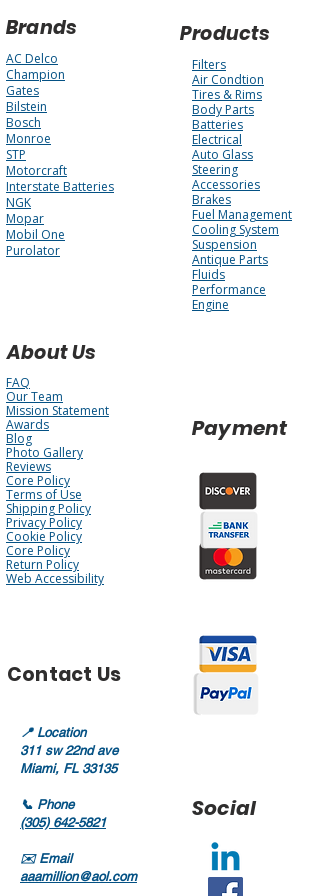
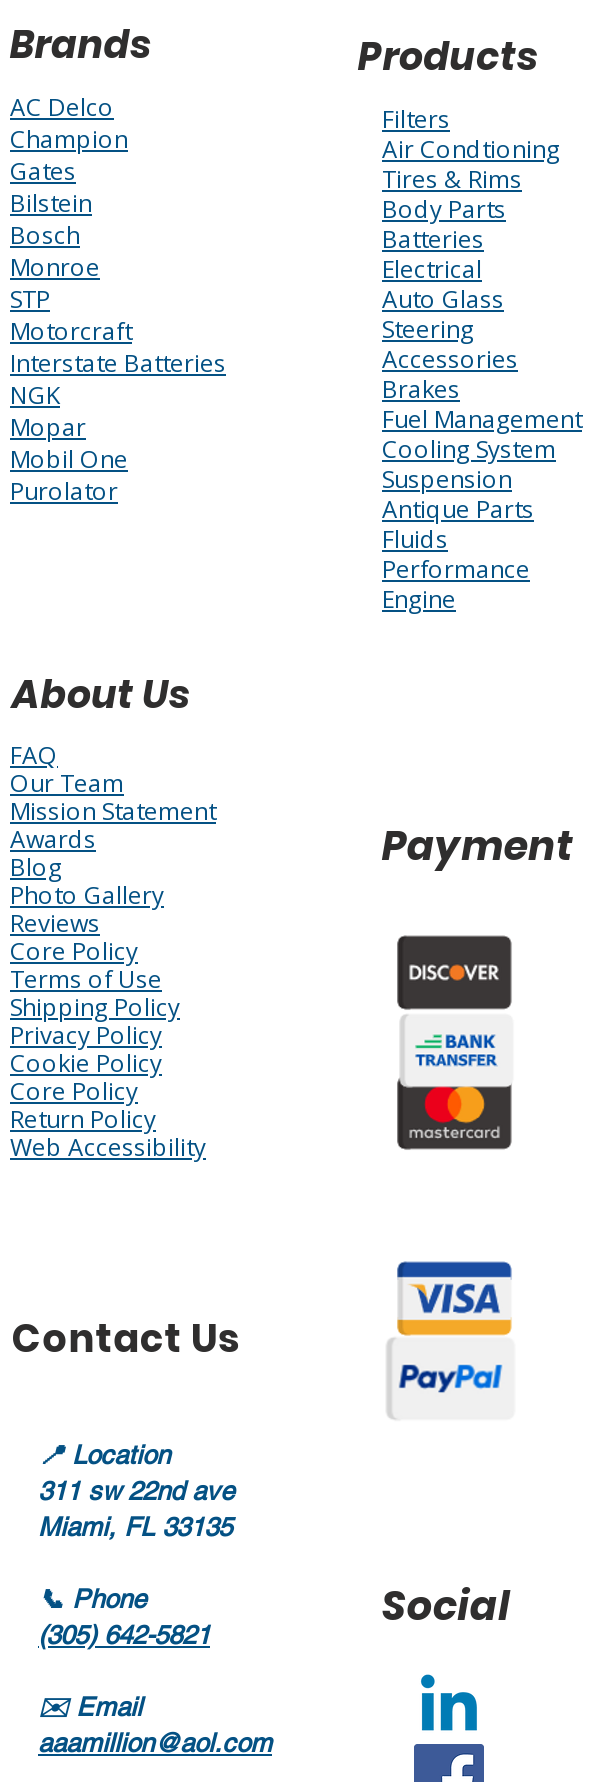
[192,71,264,88] Air Condtion -> [382,132,560,166] Air Condtioning

